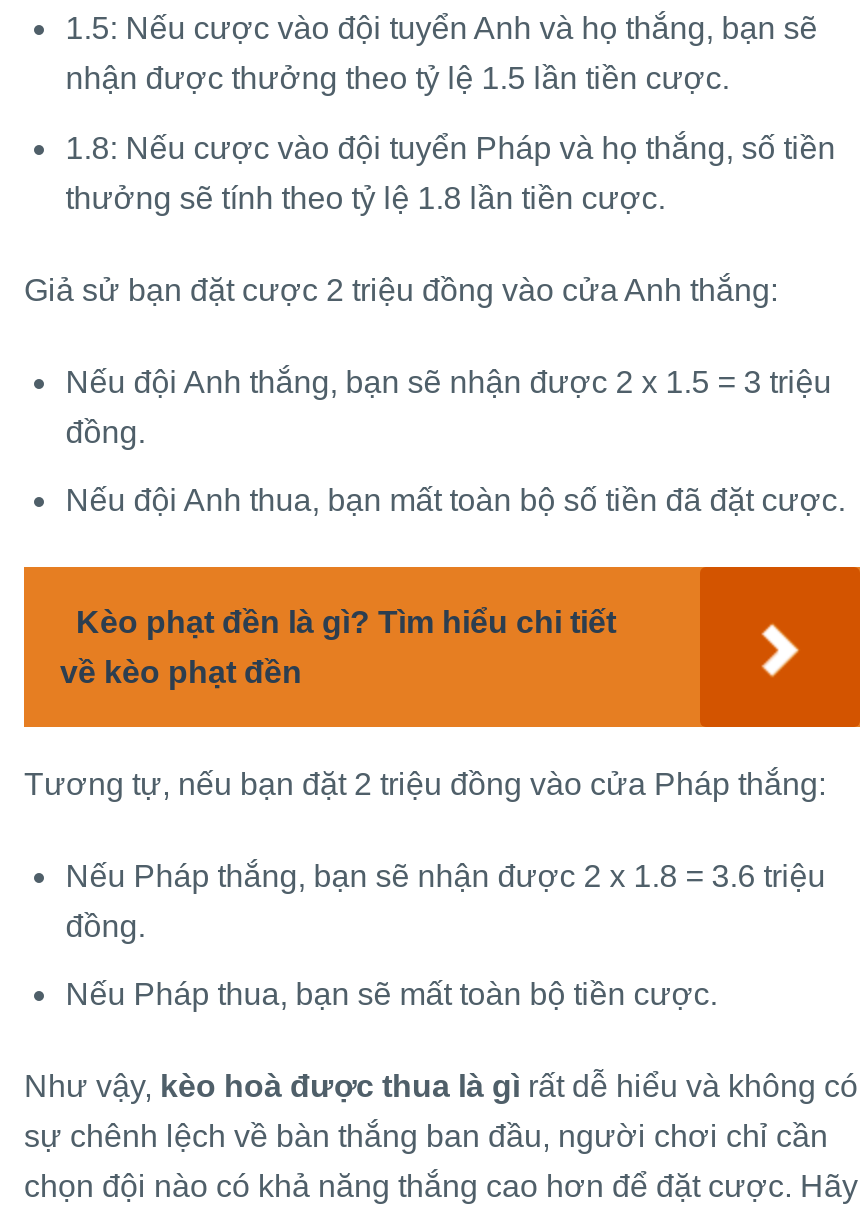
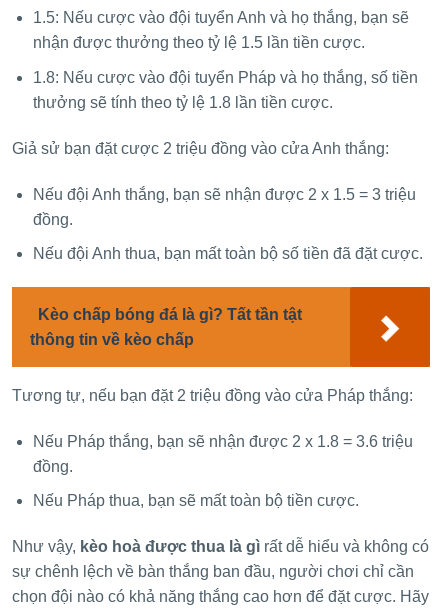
[76,605,616,639] Kèo phạt đền là gì? Tìm hiểu chi tiết -> [38,306,302,323] Kèo chấp bóng đá là gì? Tất tần tật
[60,655,302,689] về kèo phạt đền -> [30,331,194,348] thông tin về kèo chấp

